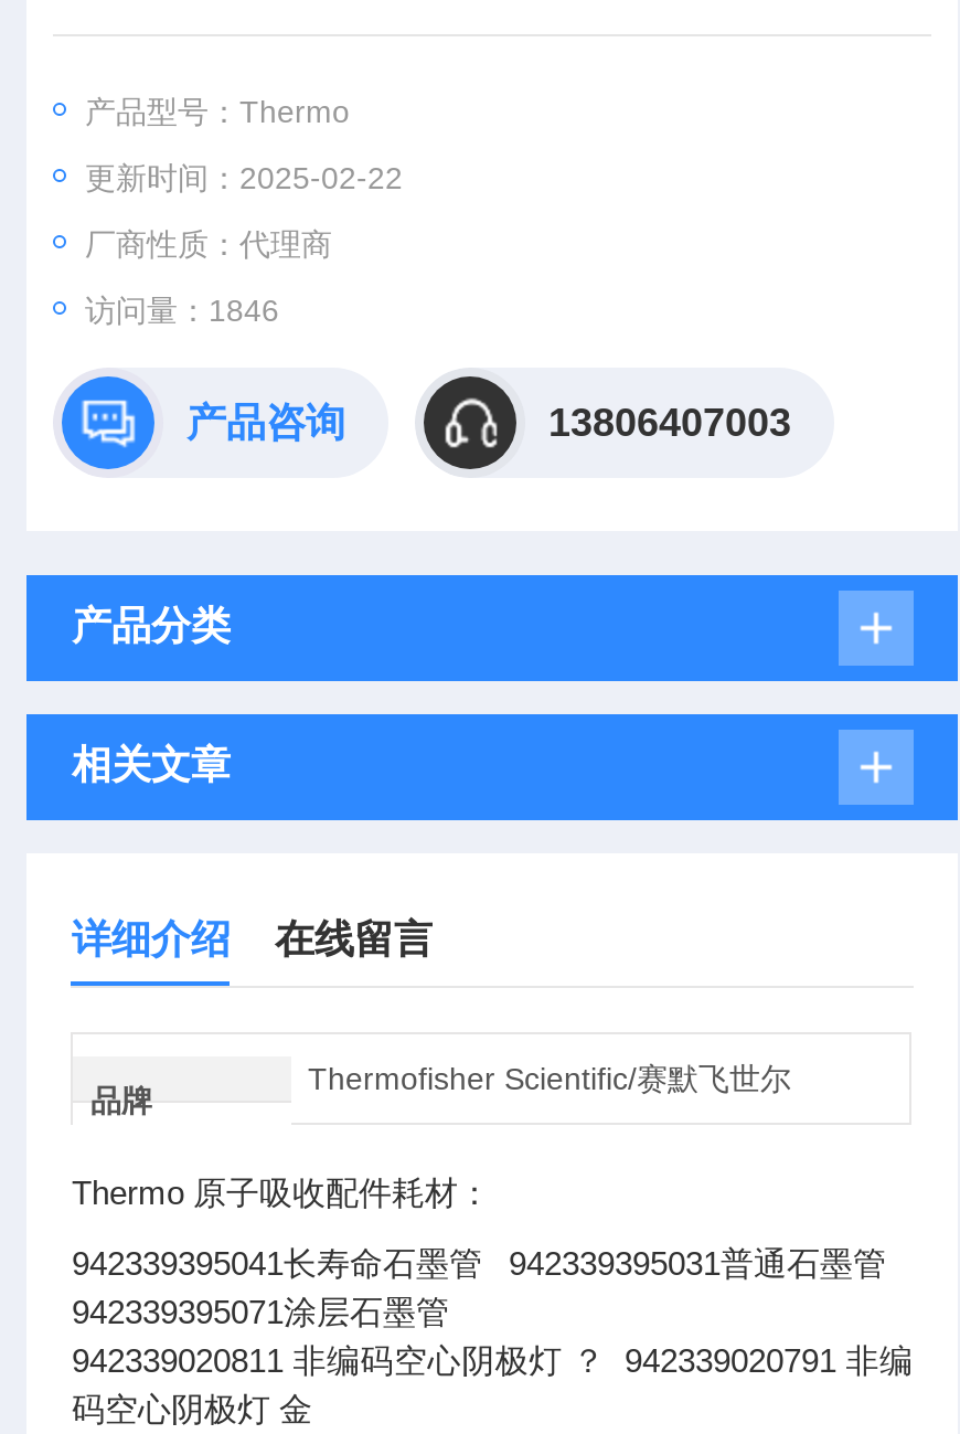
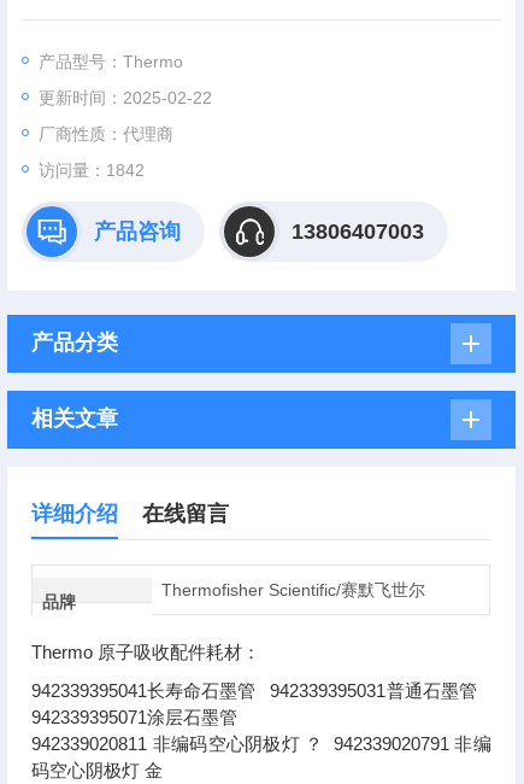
[85,293,279,328] 访问量：1846 -> [39,160,145,180] 访问量：1842

